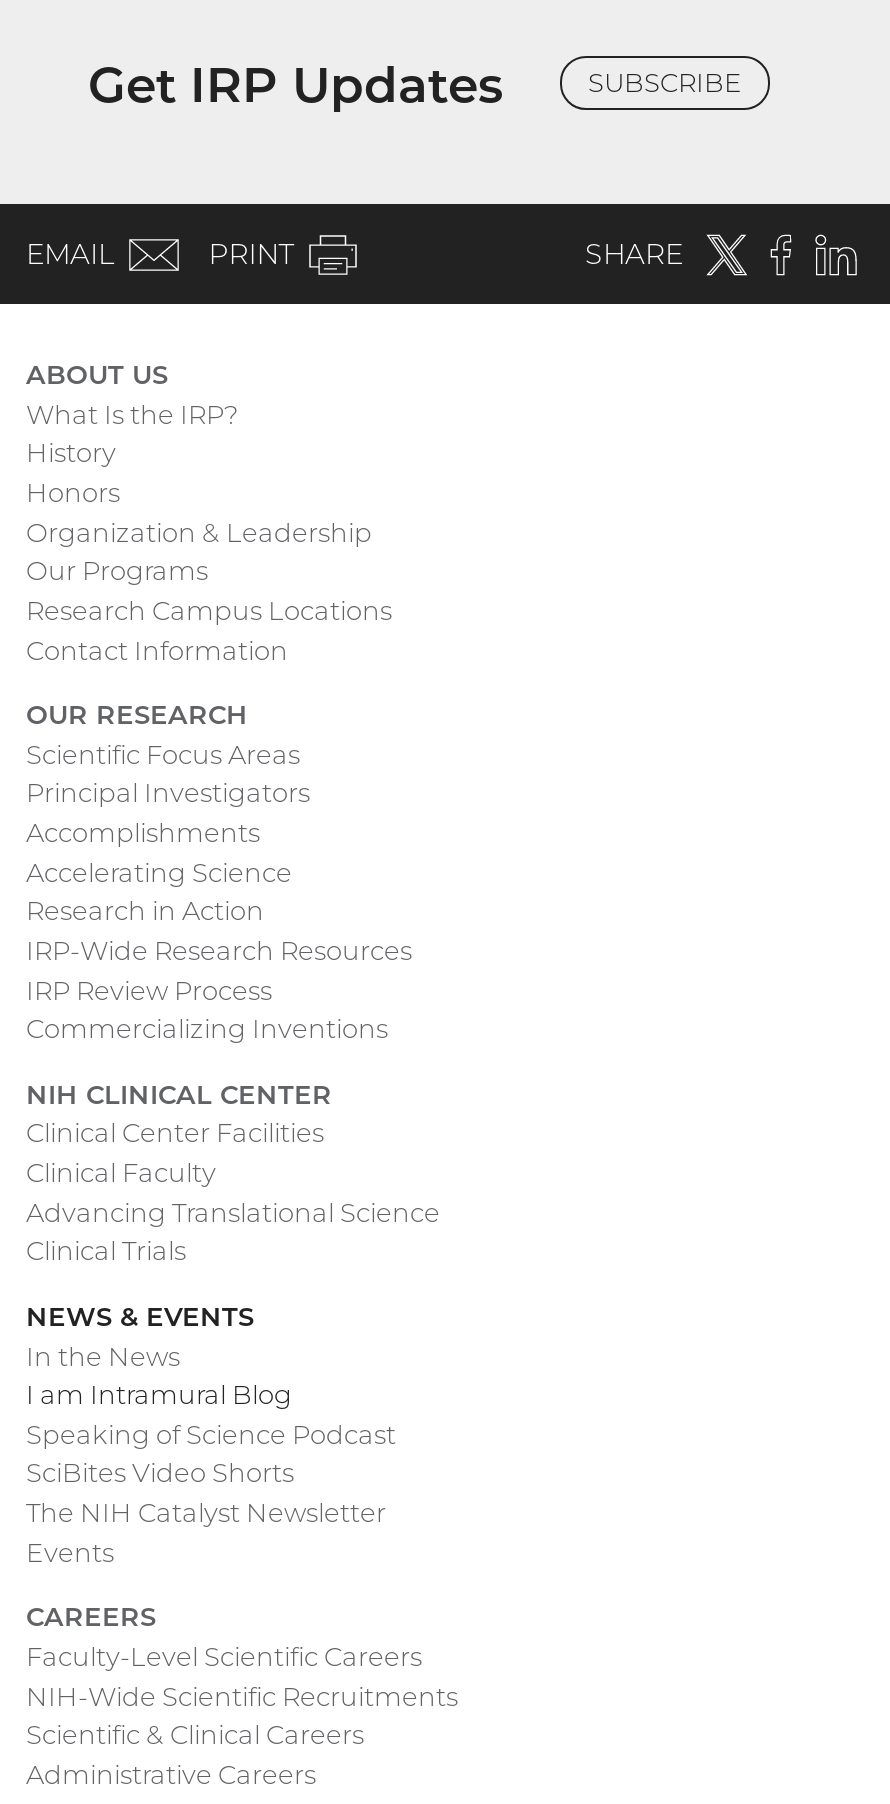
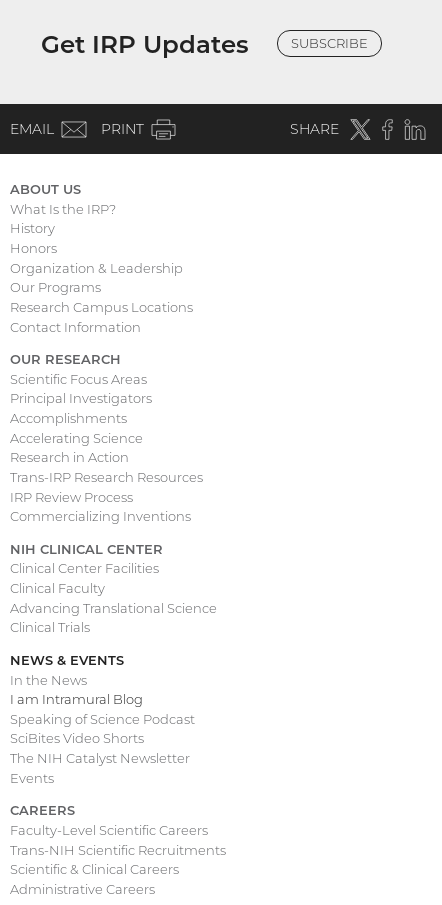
[26,934,412,966] IRP-Wide Research Resources -> [10,469,203,485] Trans-IRP Research Resources
[26,1679,458,1711] NIH-Wide Scientific Recruitments -> [10,841,226,857] Trans-NIH Scientific Recruitments

